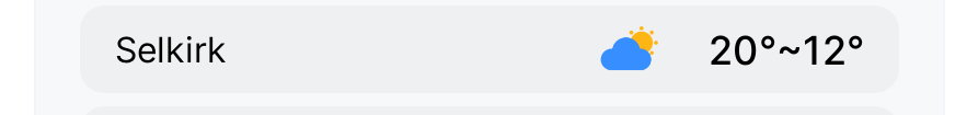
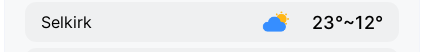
[709,27,864,73] 20°~12° -> [312,12,383,33] 23°~12°

